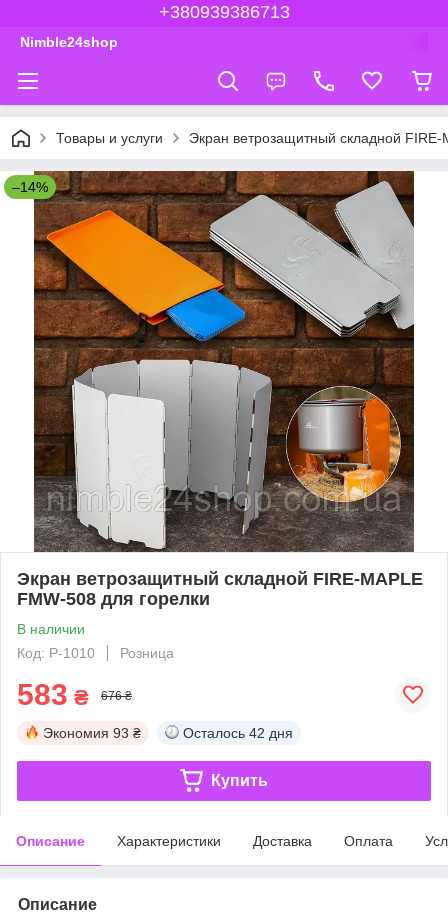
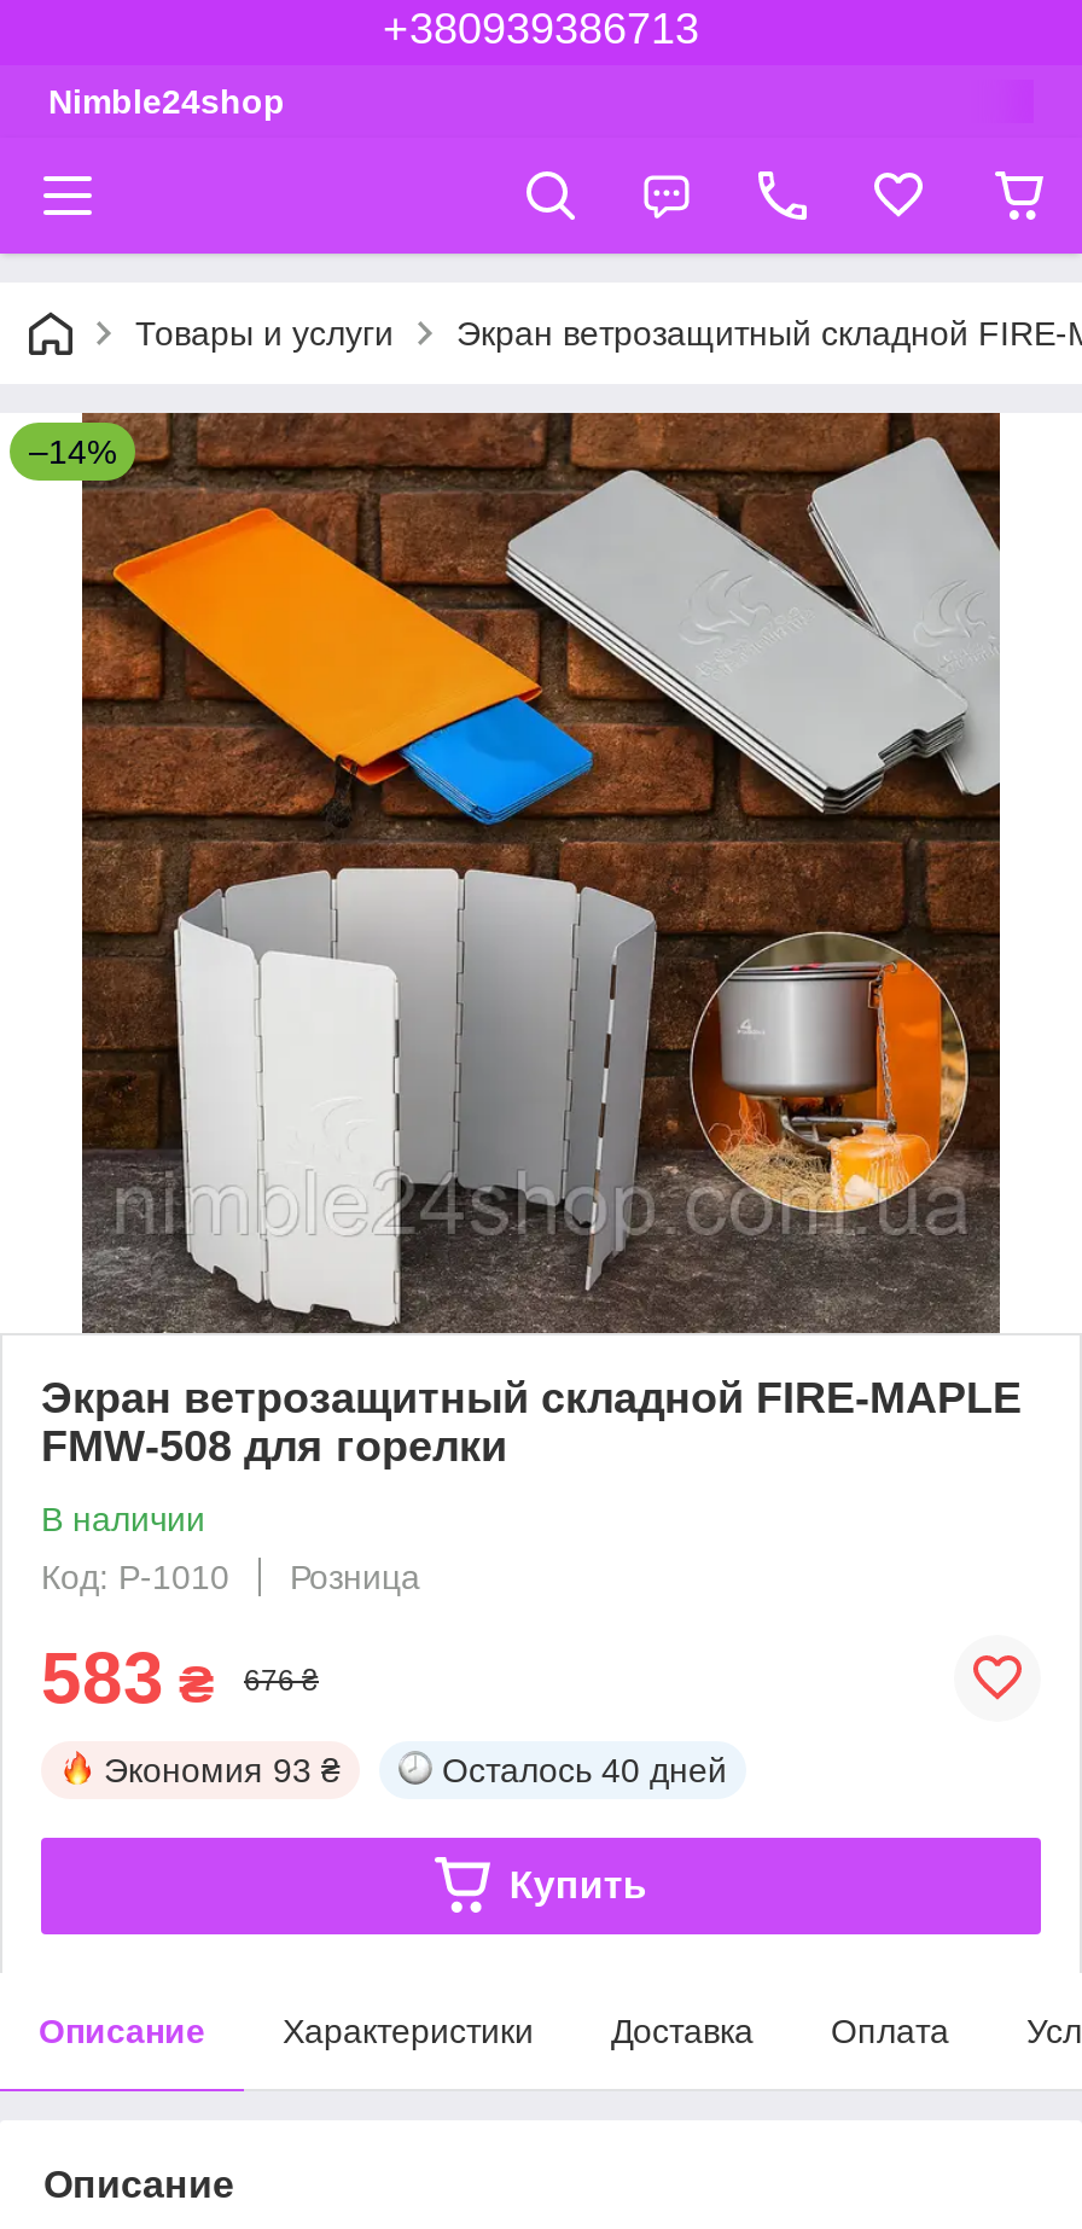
[183,725,293,741] Осталось 42 дня -> [442,1750,727,1789] Осталось 40 дней

